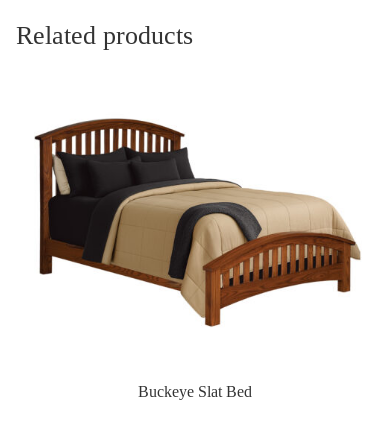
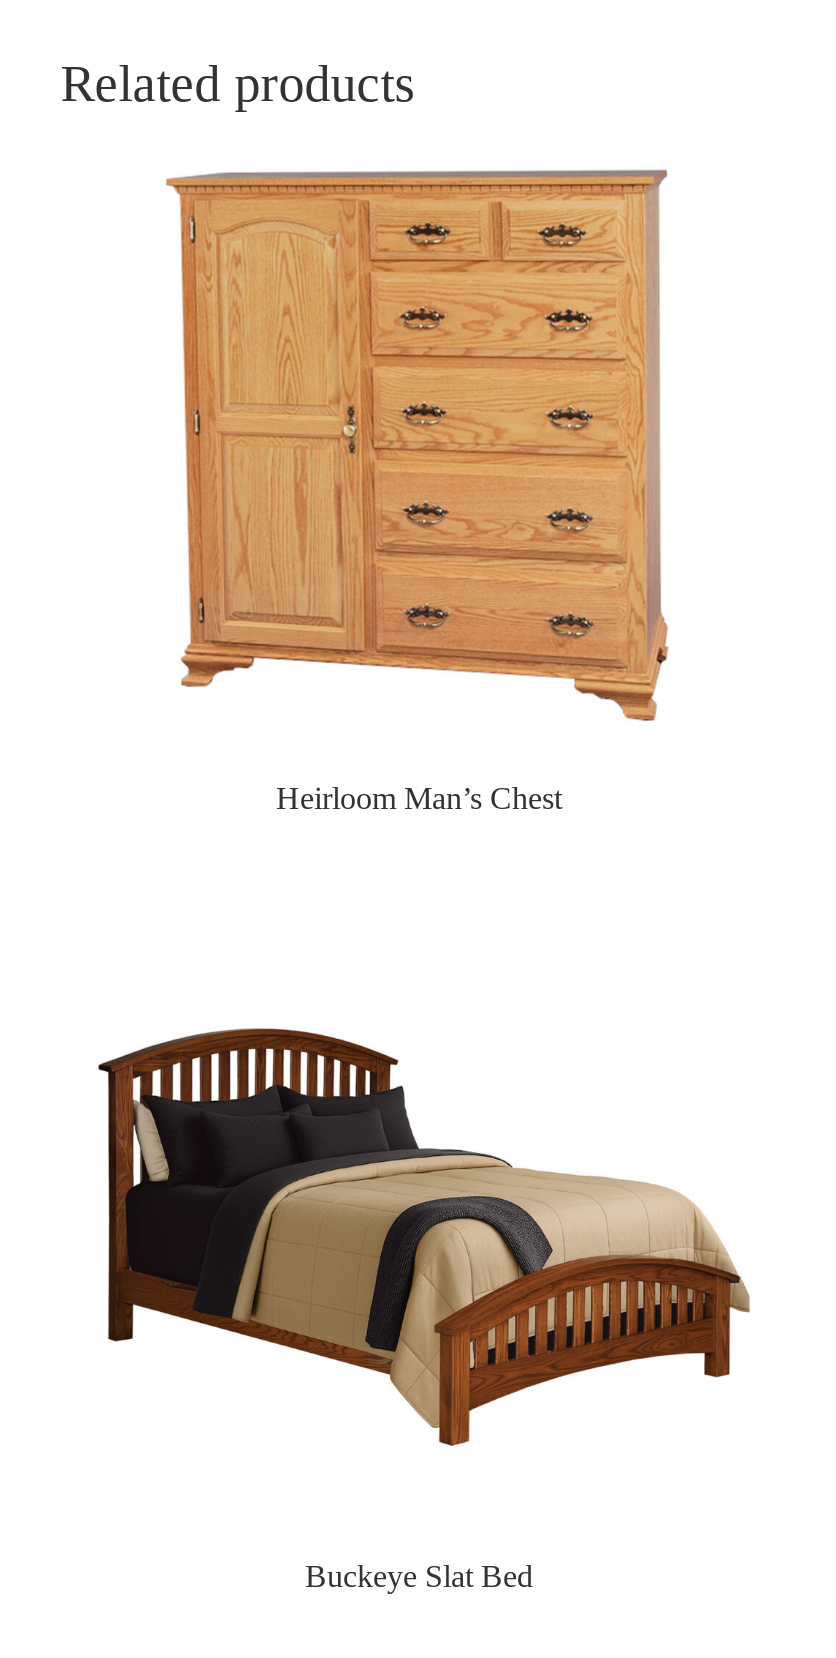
none -> [165,169,669,814] [image] | Heirloom Man’s Chest

